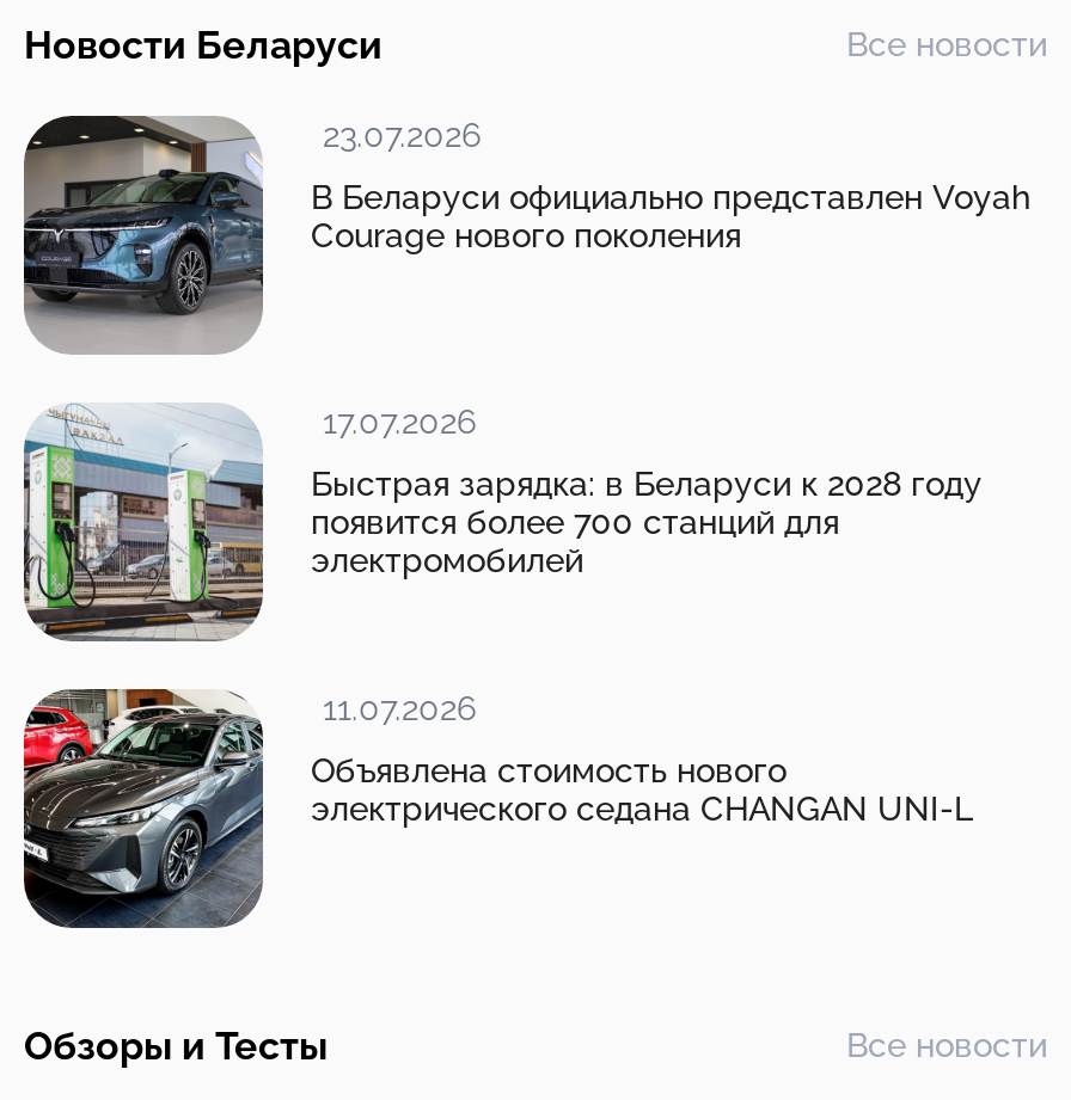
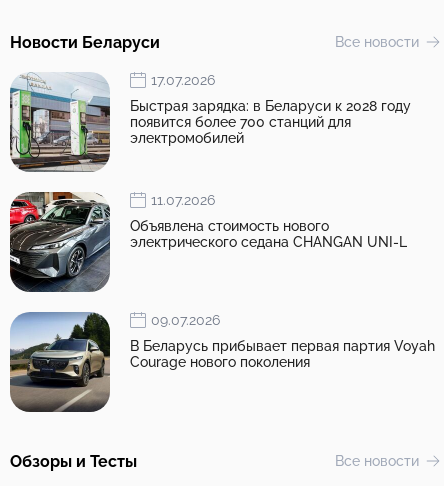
[24,113,1030,352] [image] | 23.07.2026 | В Беларуси официально представлен Voyah -> none
moved [311,215,741,254] -> [130,354,310,370]: Courage нового поколения
moved [19,402,983,827] -> [8,72,411,250]: [image] | 17.07.2026 | Быстрая зарядка: в Беларуси к 2028 году | появится более 700 станций для | электромобилей | 11.07.2026 | Объявлена стоимость нового | электрического седана CHANGAN UNI-L
none -> [9,311,435,412] [image] | 09.07.2026 | В Беларусь прибывает первая партия Voyah

